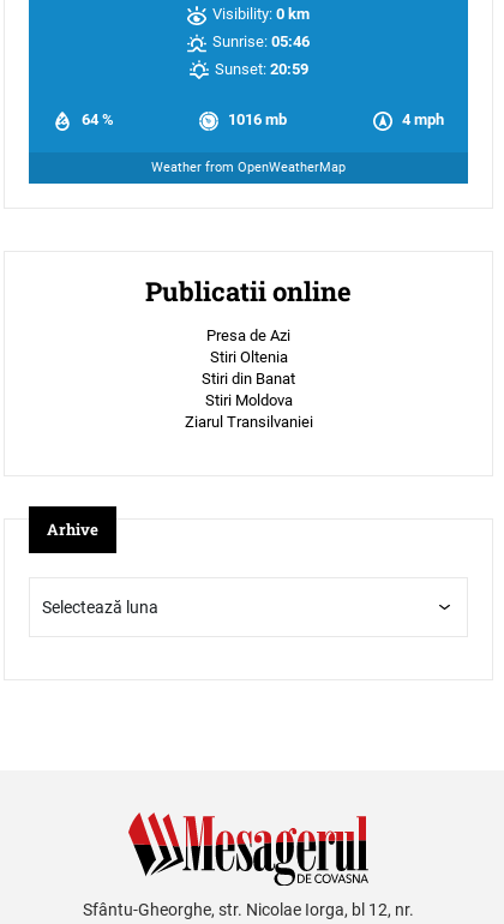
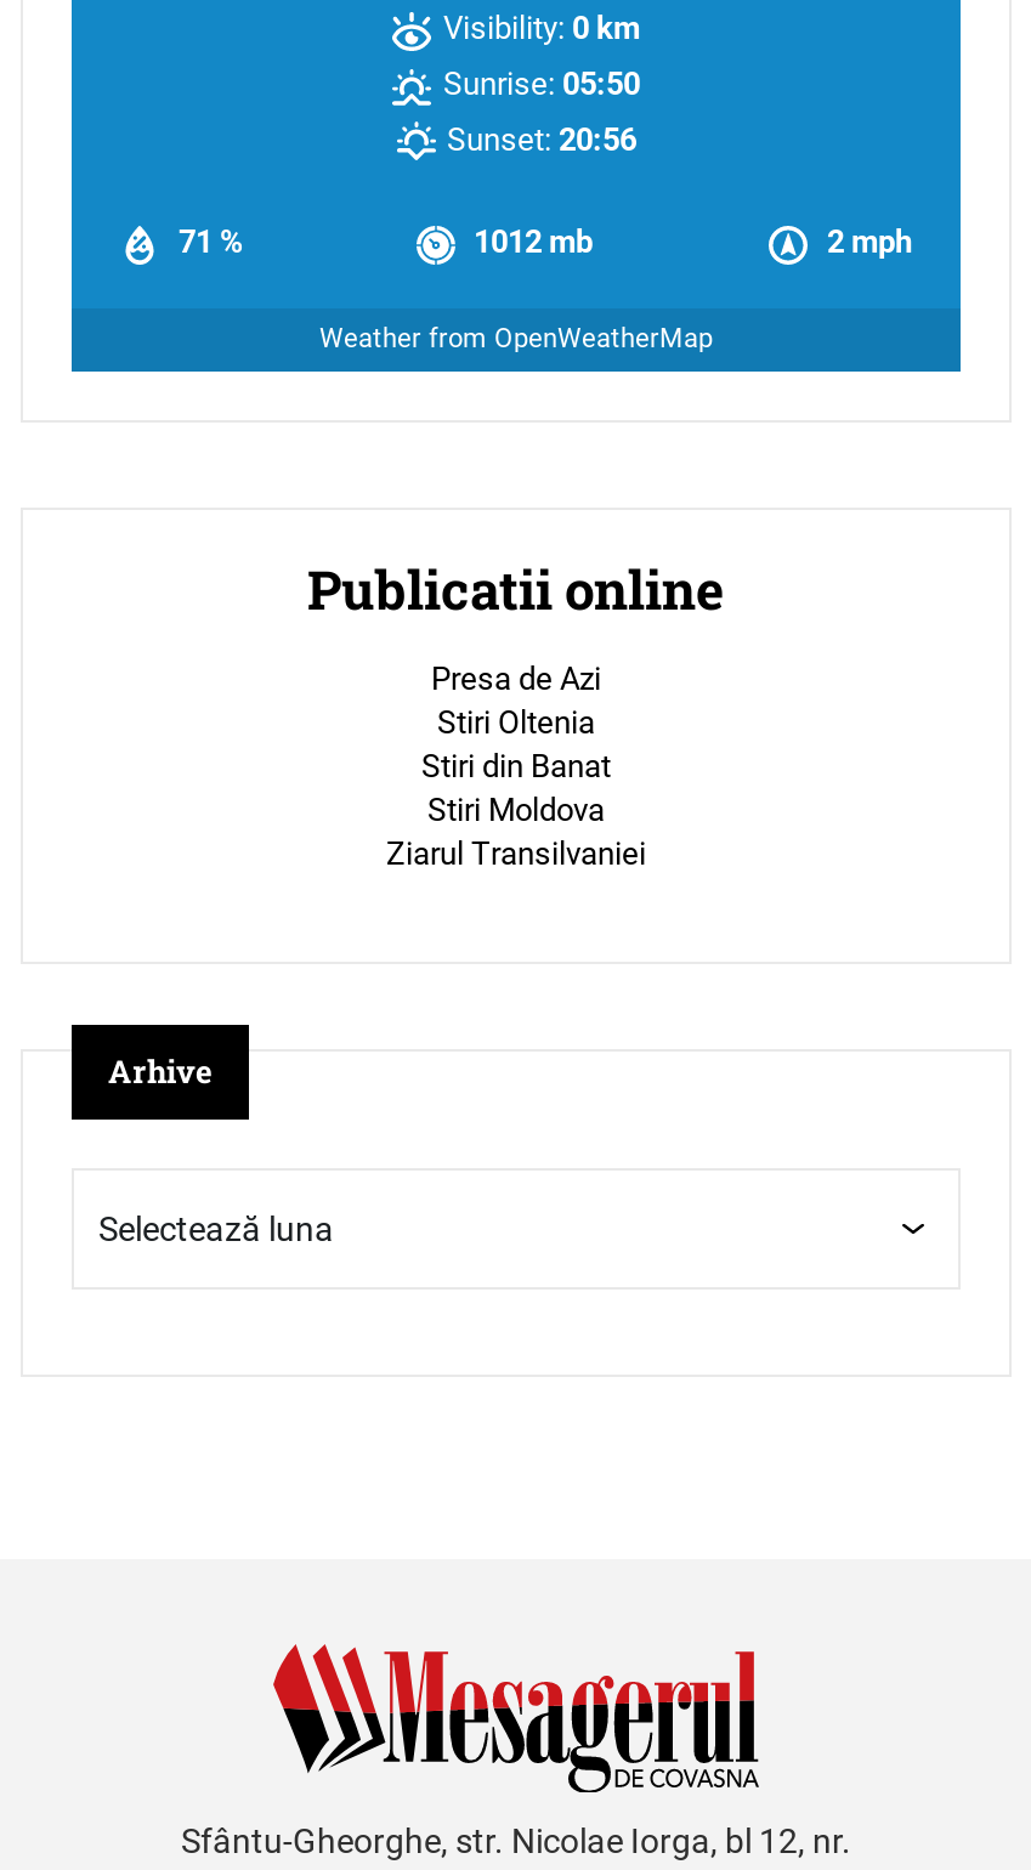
[212,32,310,50] Sunrise: 05:46 -> [443,66,640,102] Sunrise: 05:50
[214,60,308,78] Sunset: 20:59 -> [447,120,636,157] Sunset: 20:56
[82,111,444,129] 64 % | 1016 mb | 4 mph -> [179,224,912,260] 71 % | 1012 mb | 2 mph

